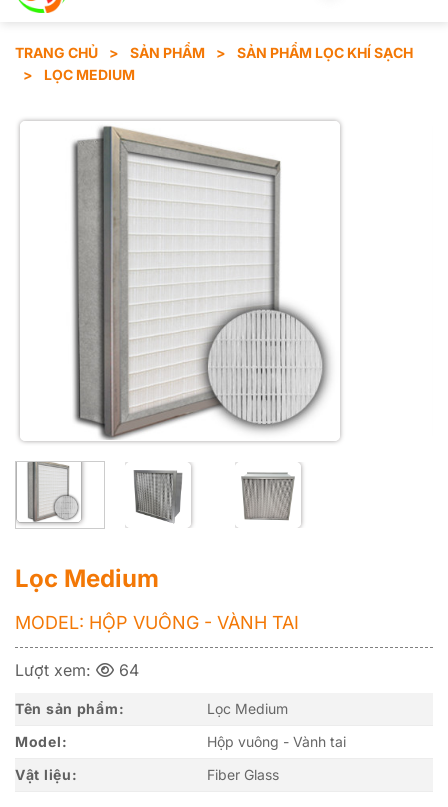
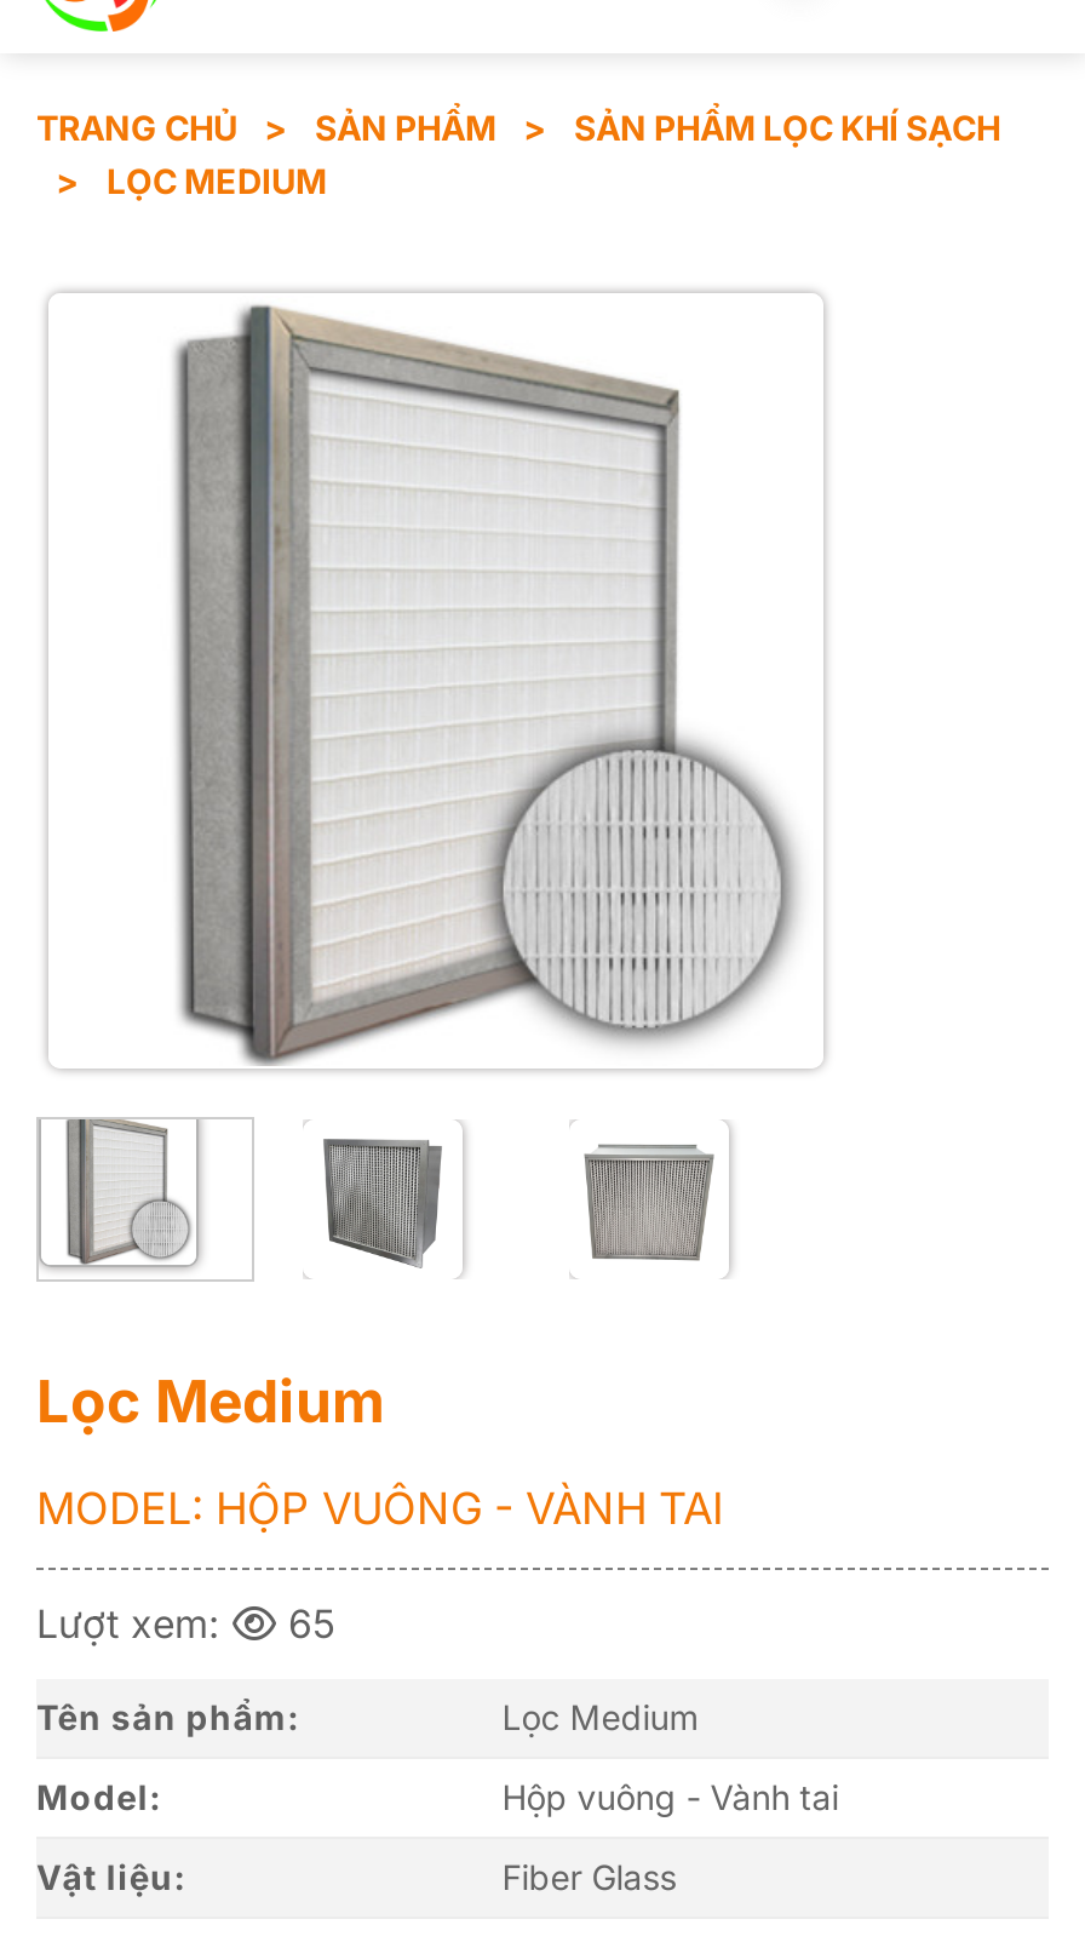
[15,660,139,680] Lượt xem: 64 -> [36,1599,337,1648] Lượt xem: 65

